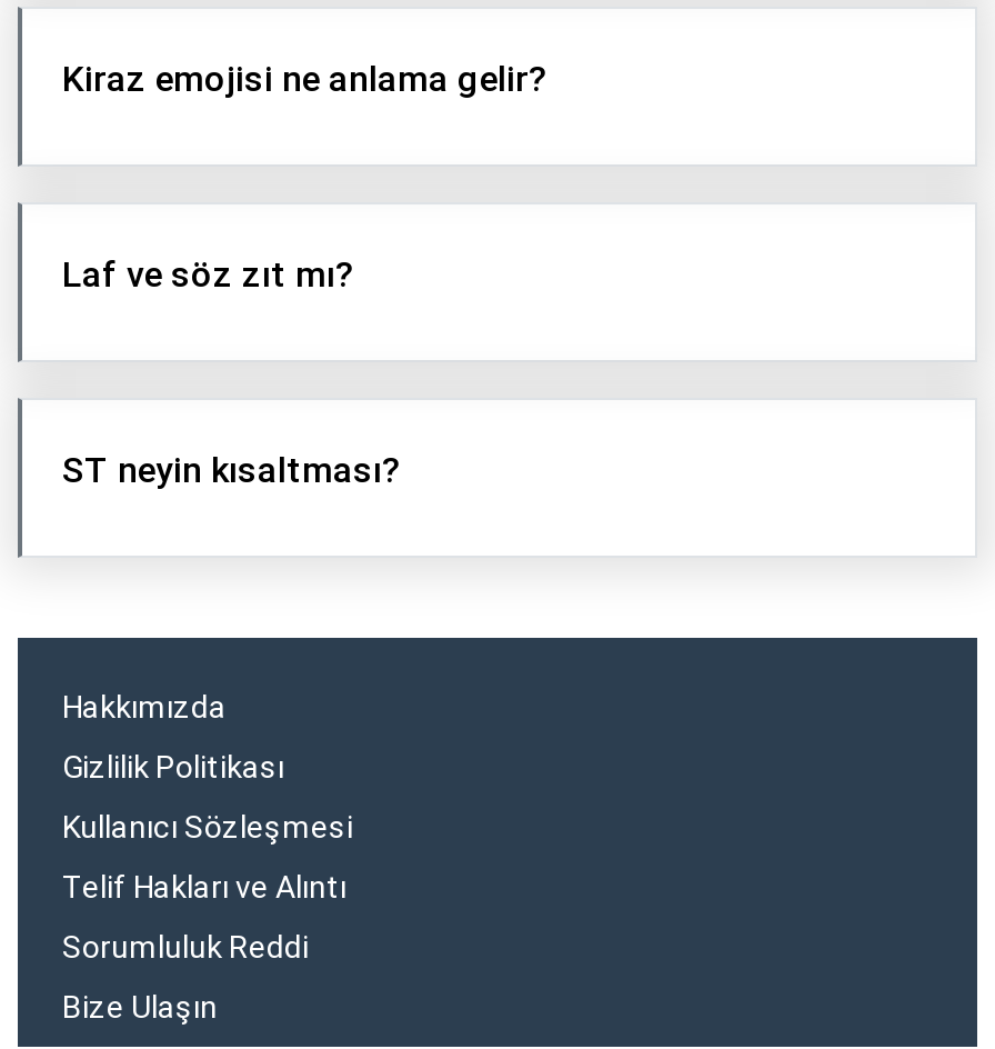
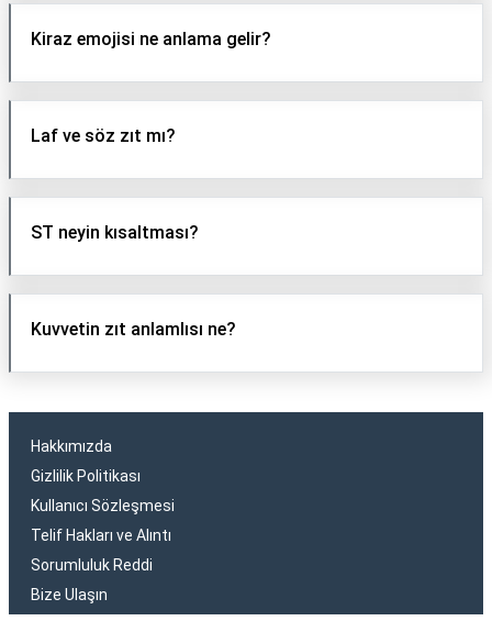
none -> [31,319,236,340] Kuvvetin zıt anlamlısı ne?

